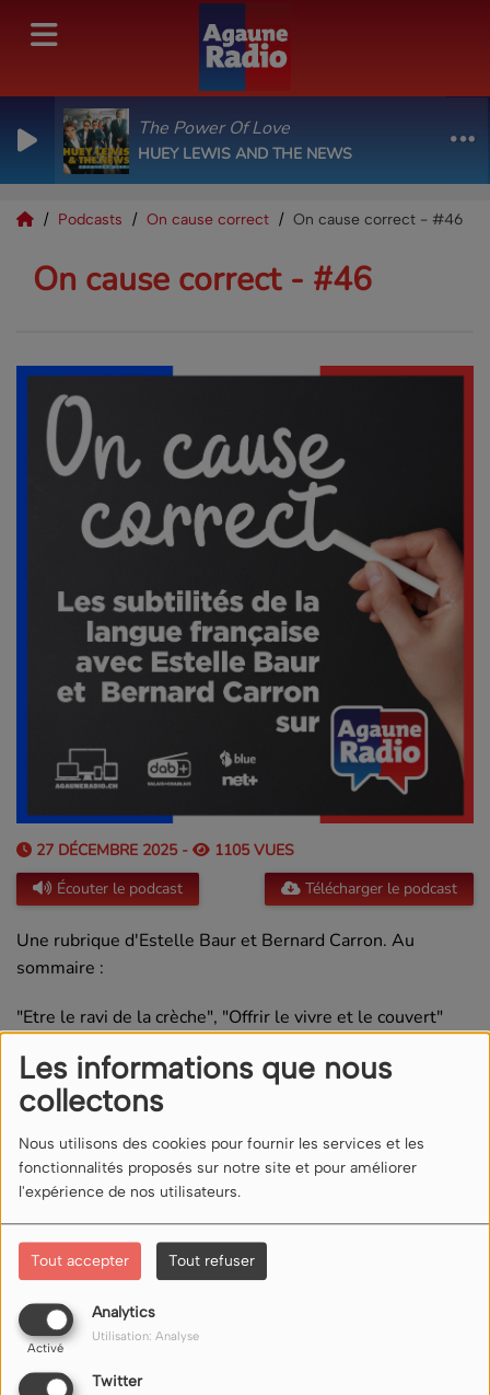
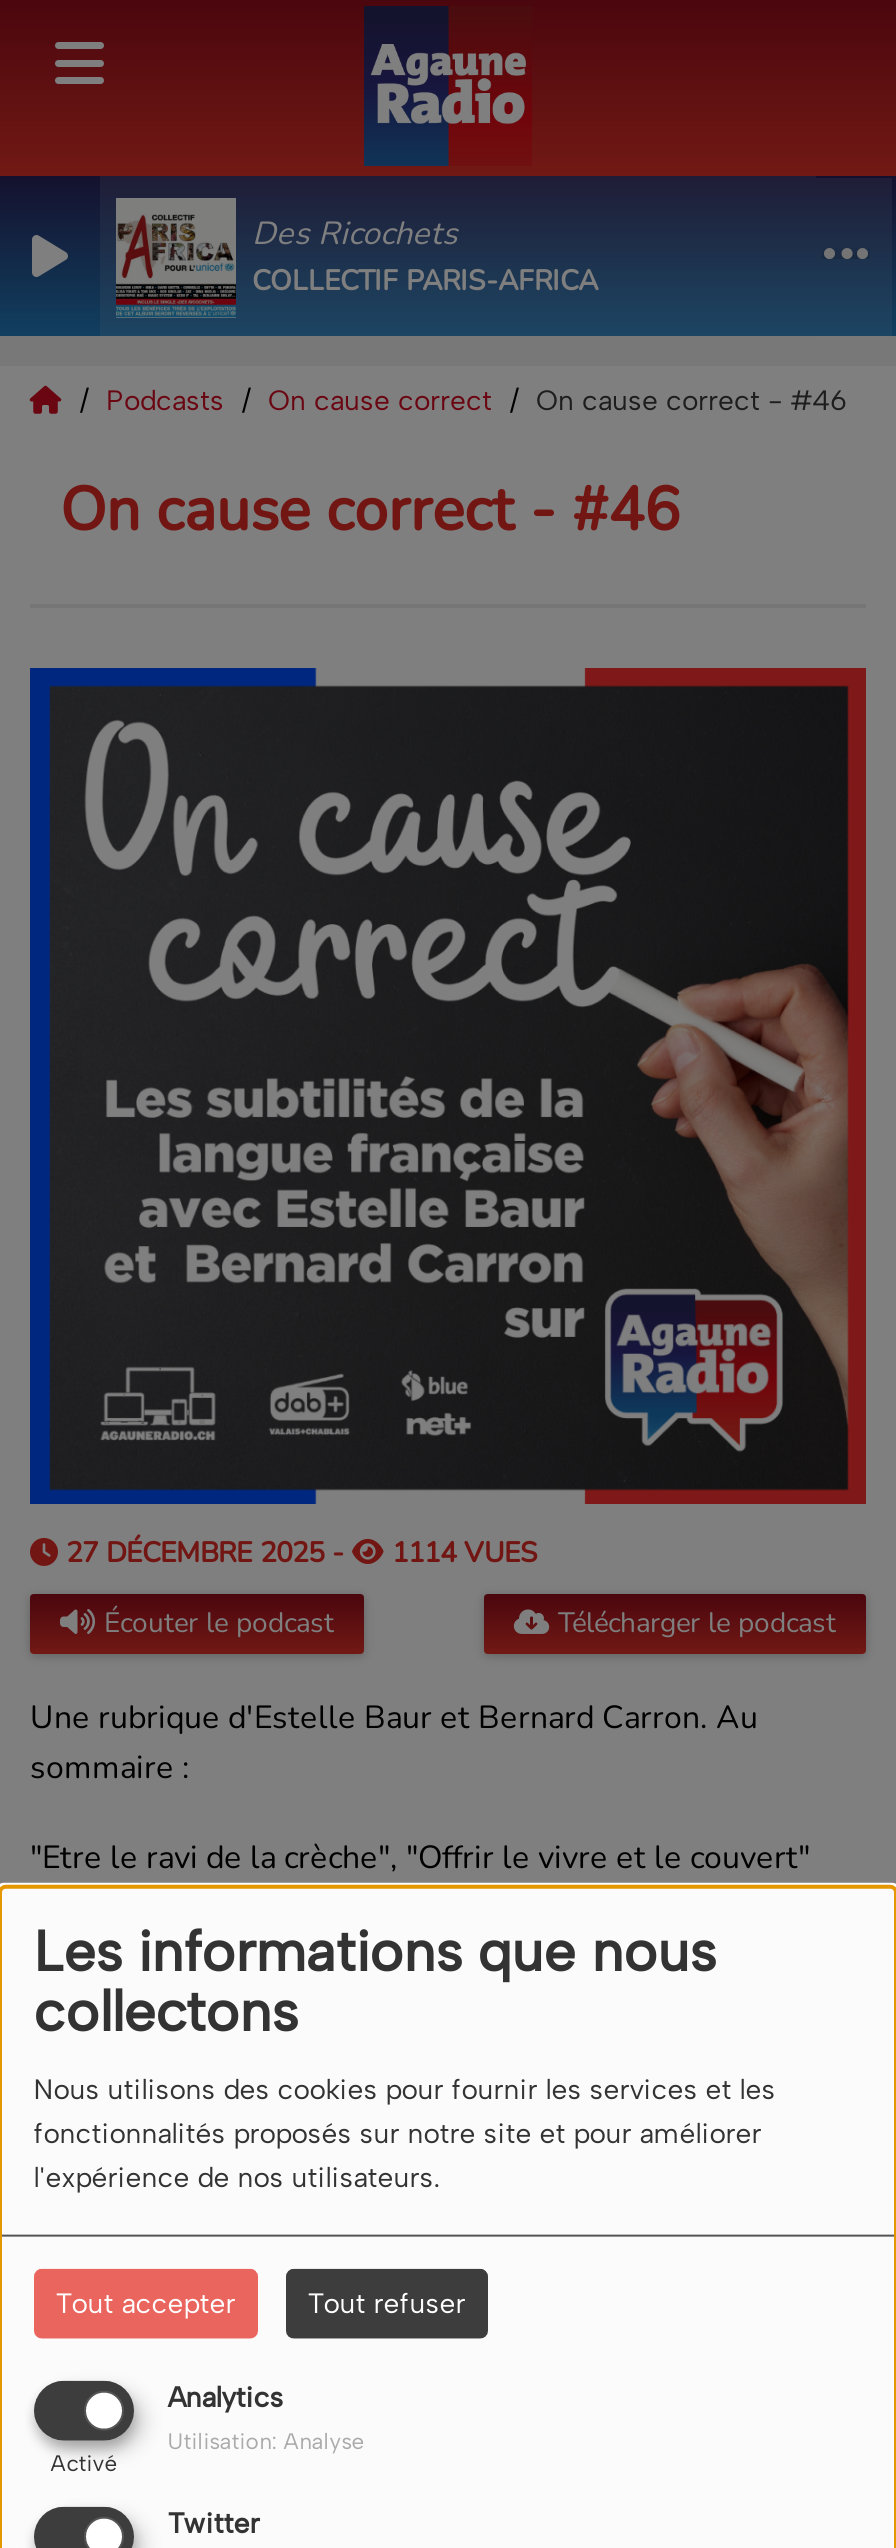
[63,109,352,174] [image] | The Power Of Love | HUEY LEWIS AND THE NEWS -> [114,198,598,318] [image] | Des Ricochets | COLLECTIF PARIS-AFRICA
[32,840,294,861] 27 DÉCEMBRE 2025 - 1105 VUES -> [58,1534,538,1572] 27 DÉCEMBRE 2025 - 1114 VUES

